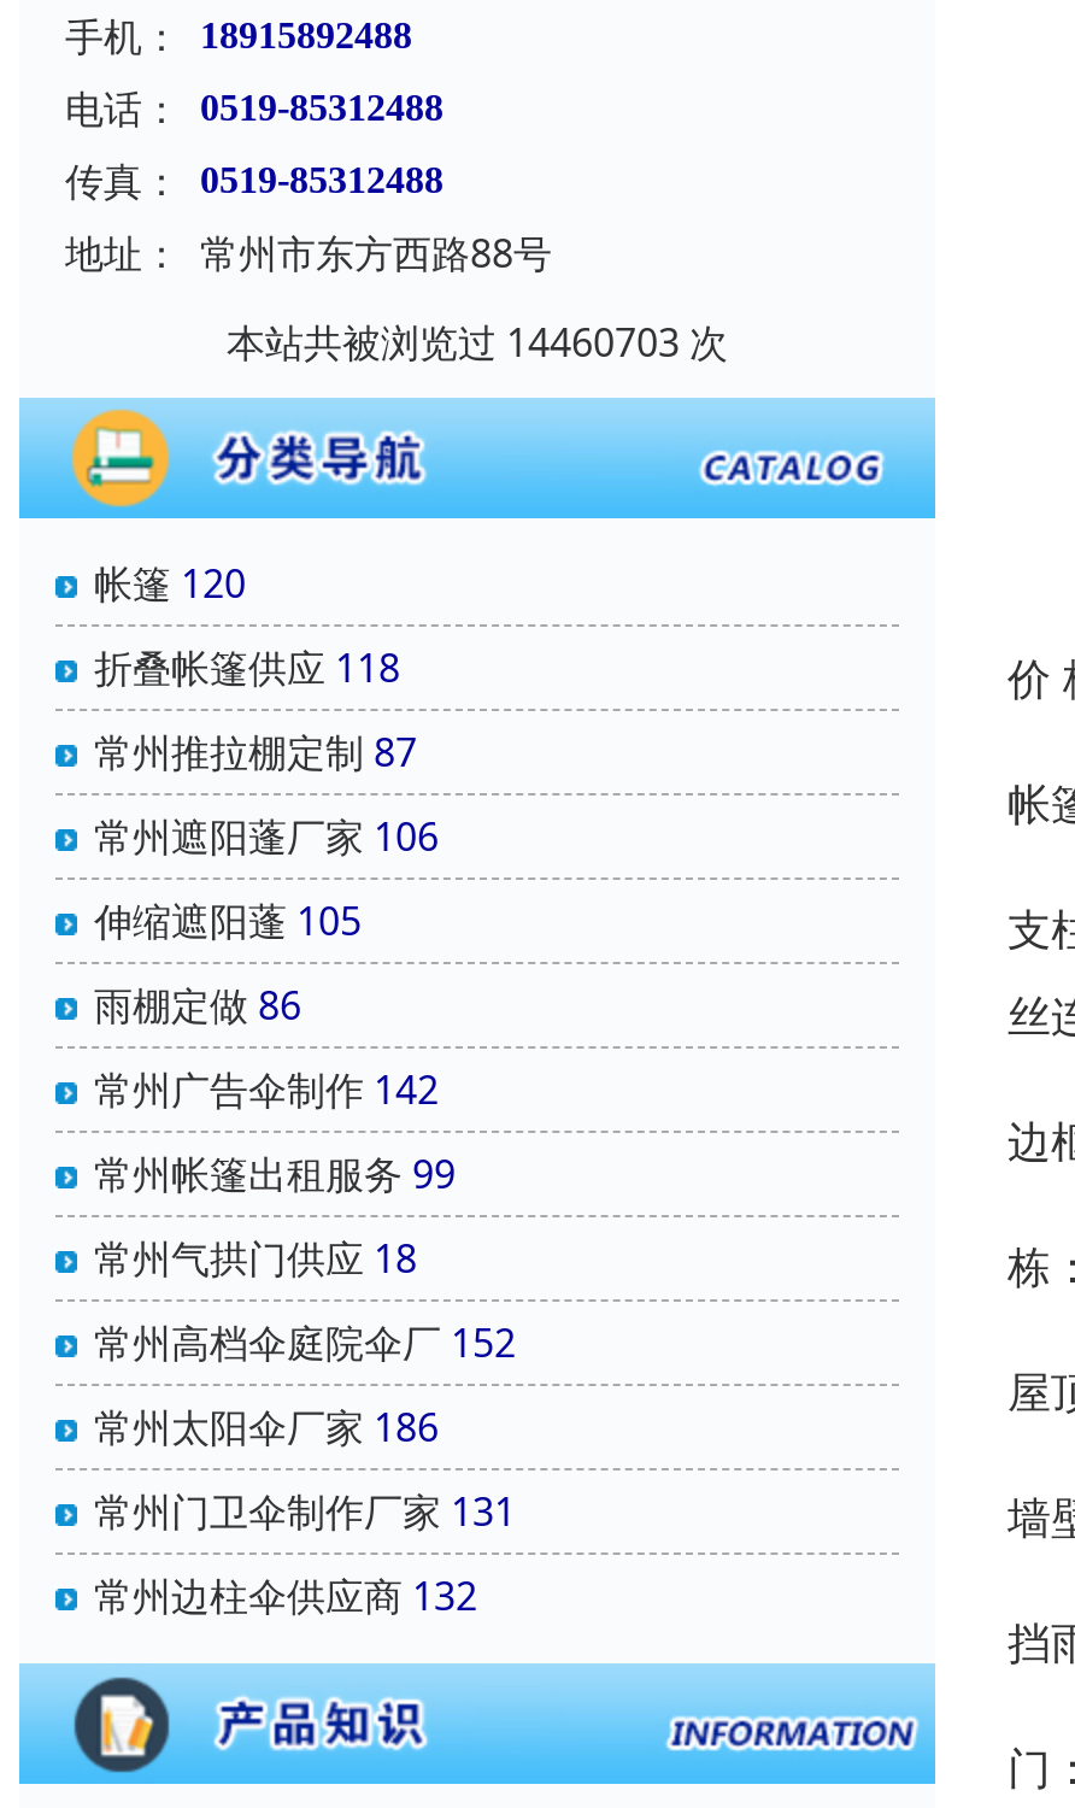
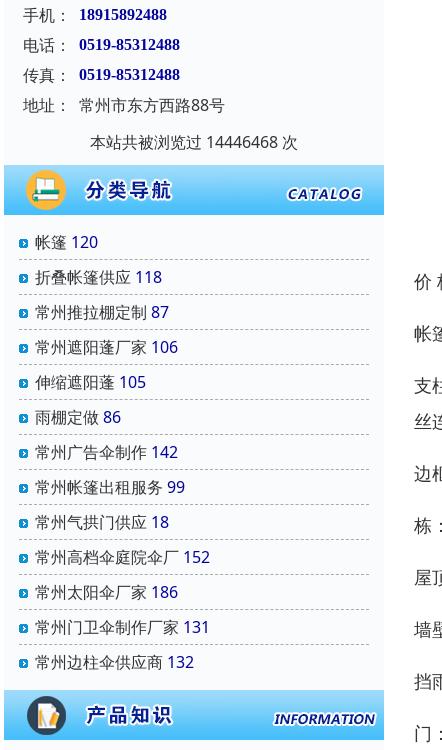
[227,316,728,369] 本站共被浏览过 14460703 次 -> [90,131,298,153] 本站共被浏览过 14446468 次

